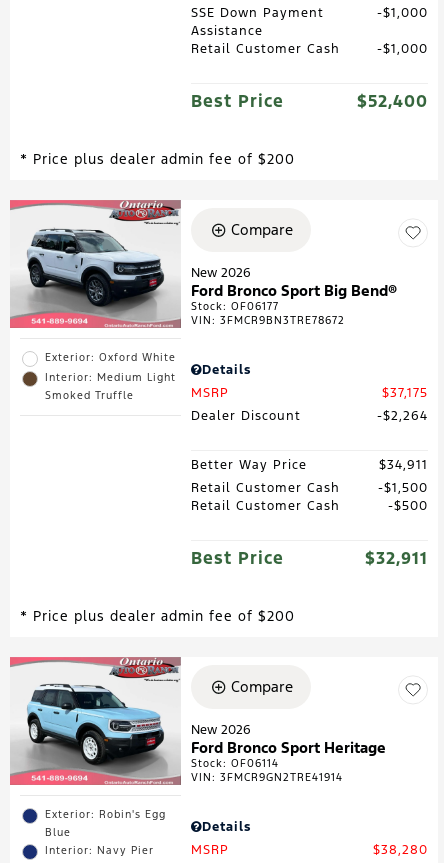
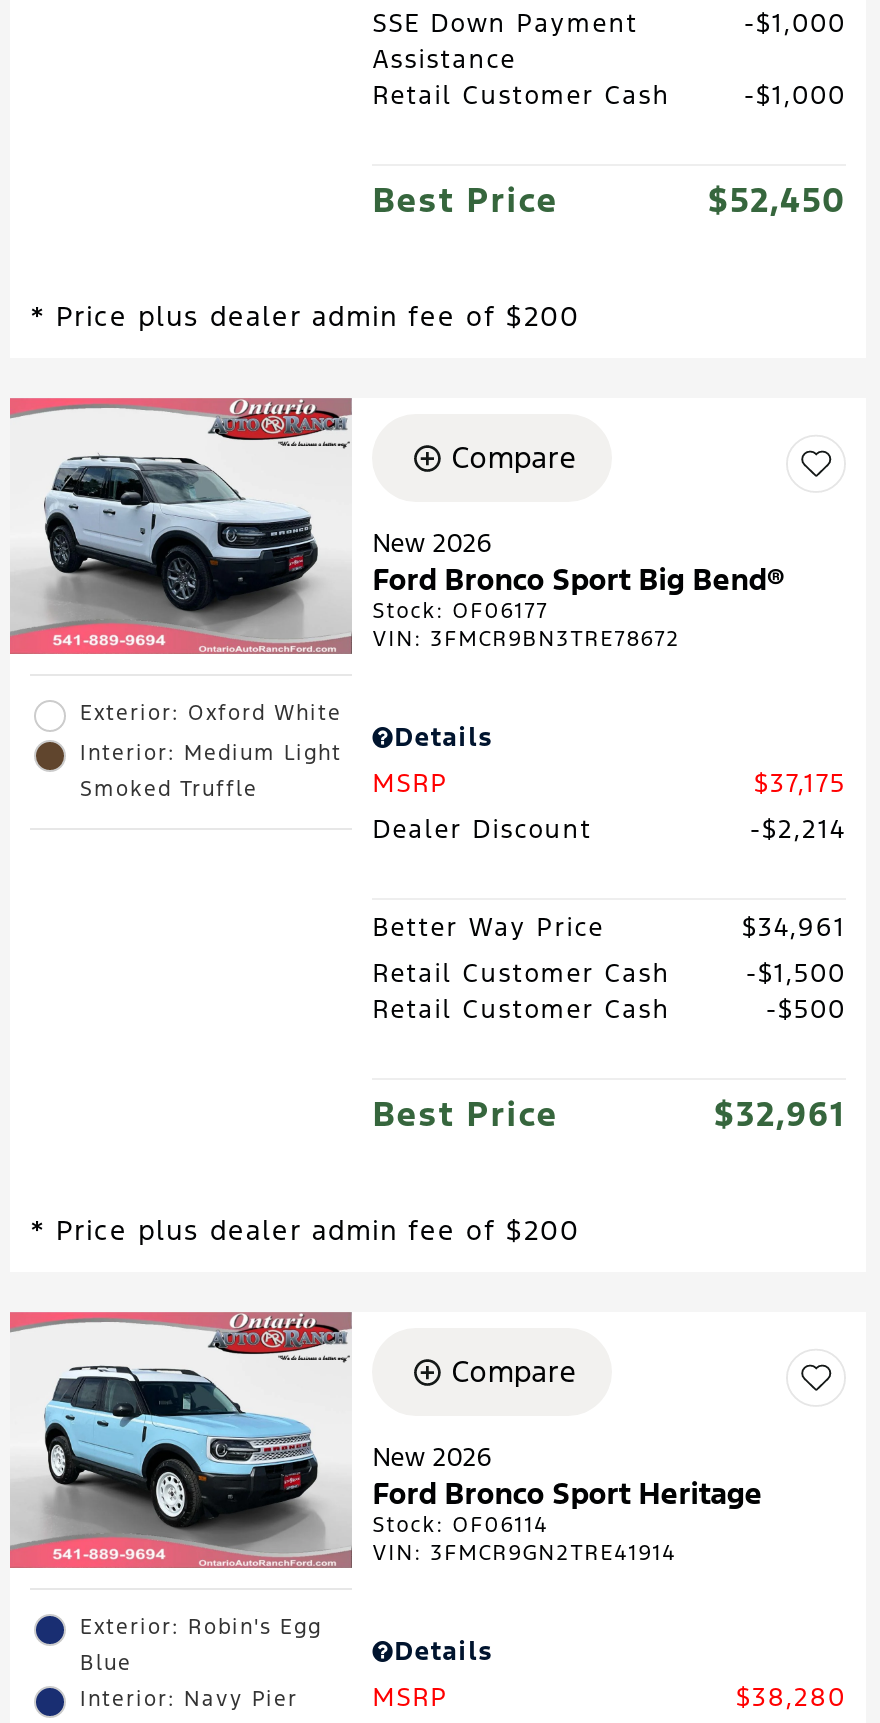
[357,90,428,112] $52,400 -> [708,178,846,222] $52,450
[383,408,428,424] $2,264 -> [762,814,846,846] $2,214
[379,457,428,473] $34,911 -> [742,912,846,944] $34,961
[365,547,428,569] $32,911 -> [714,1092,846,1136] $32,961

